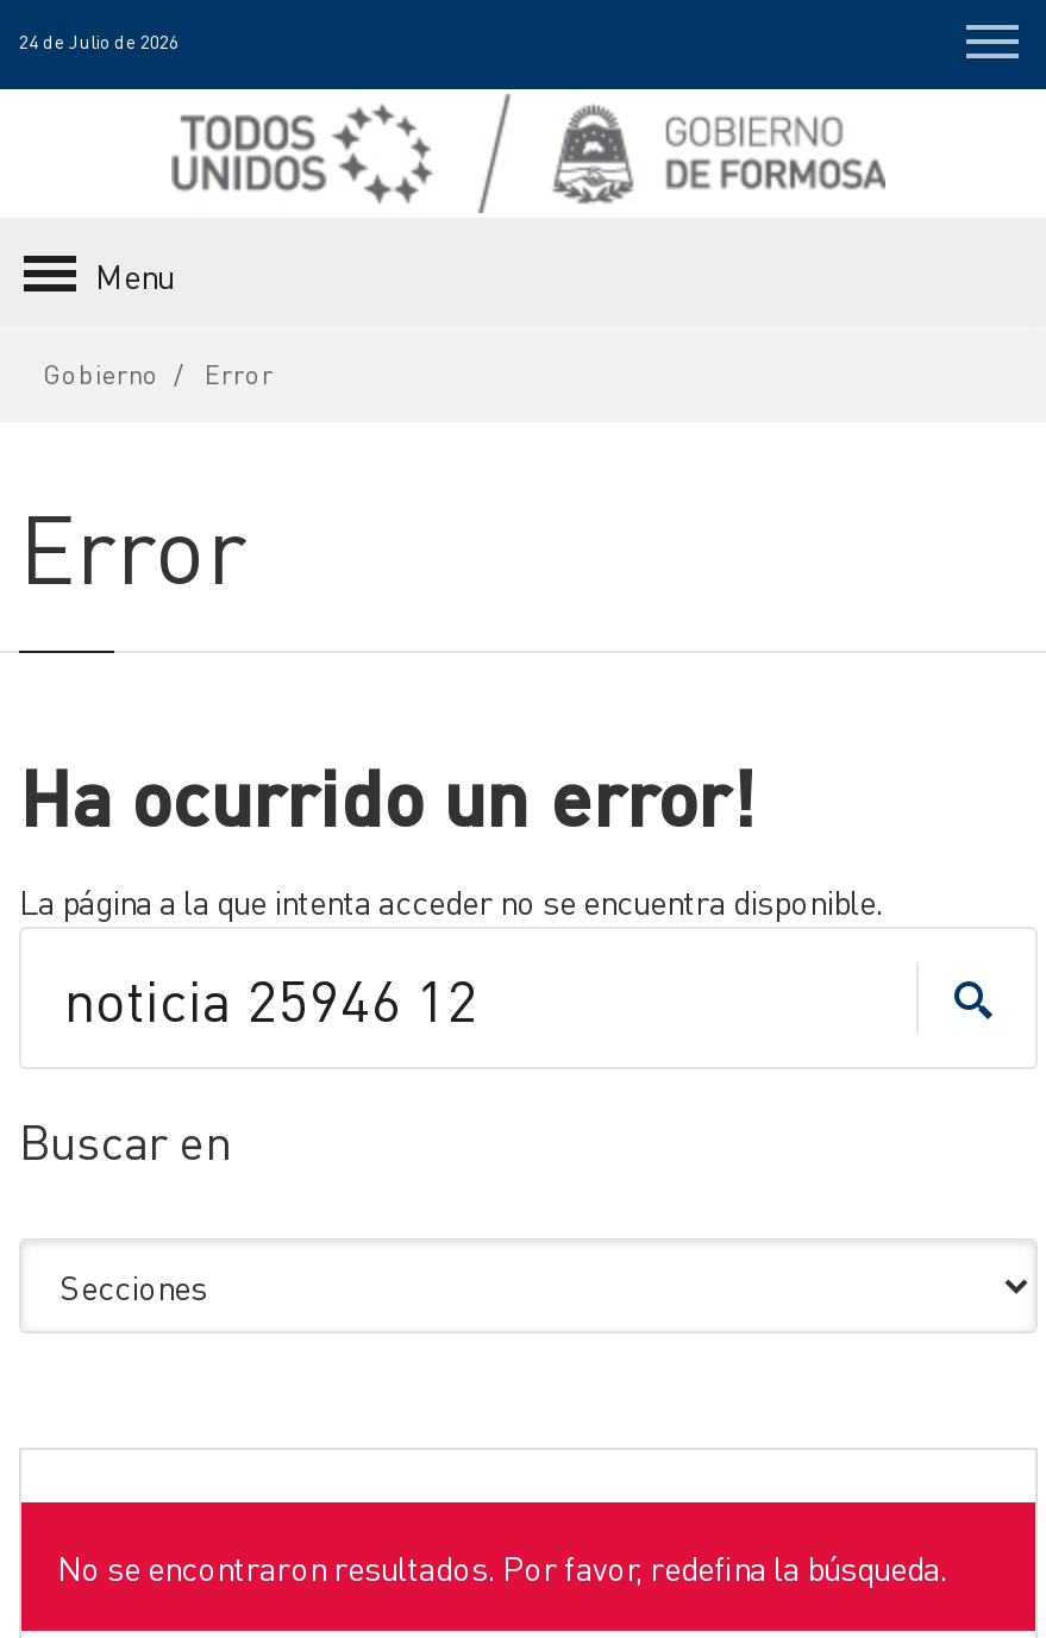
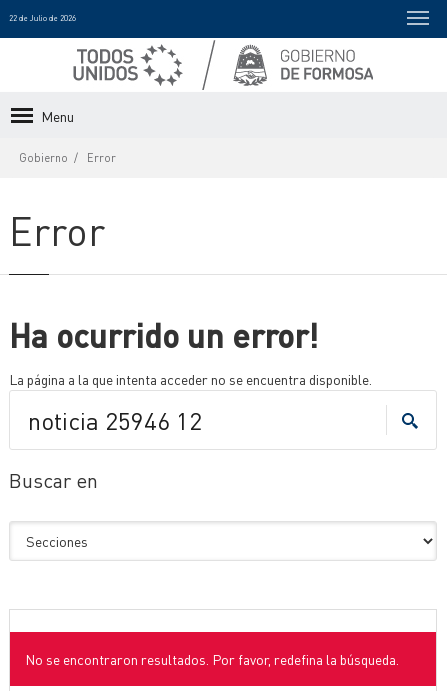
[19,30,178,54] 24 de Julio de 2026 -> [9,13,76,23] 22 de Julio de 2026

